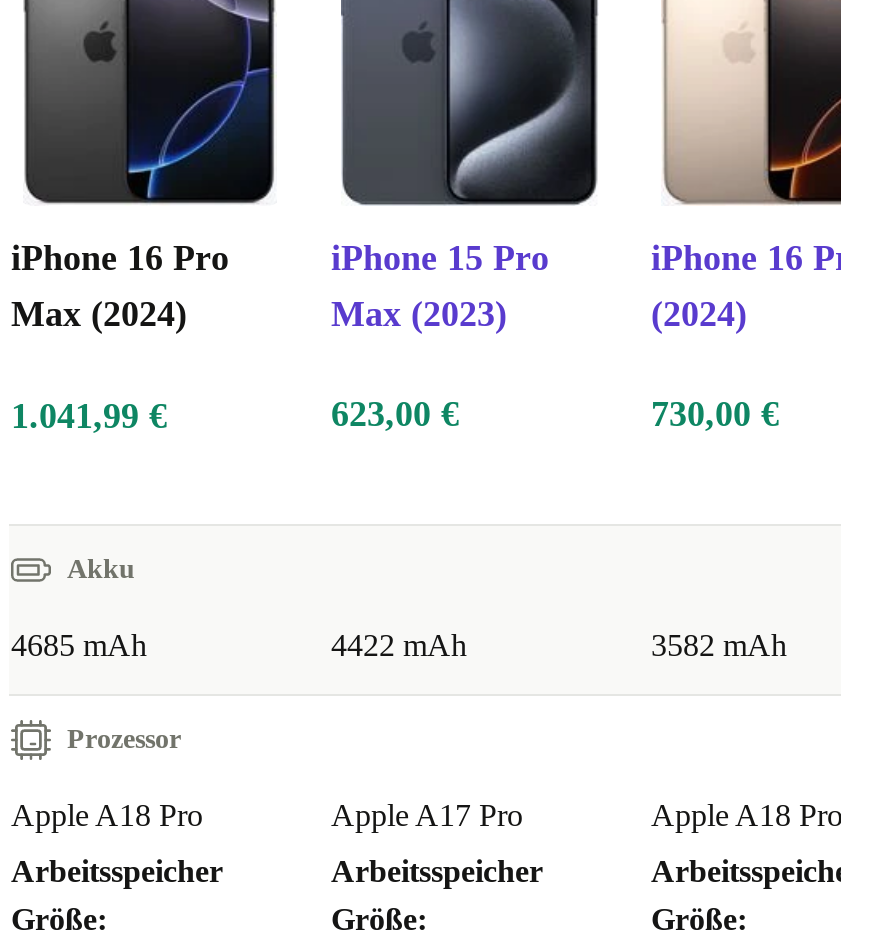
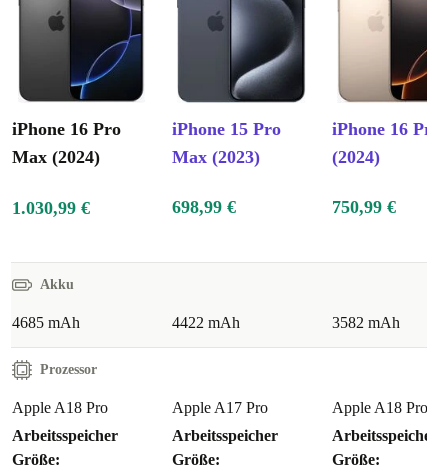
[11,396,167,436] 1.041,99 € -> [12,198,90,218] 1.030,99 €
[331,394,459,434] 623,00 € -> [172,197,236,217] 698,99 €
[651,394,779,434] 730,00 € -> [332,197,396,217] 750,99 €

